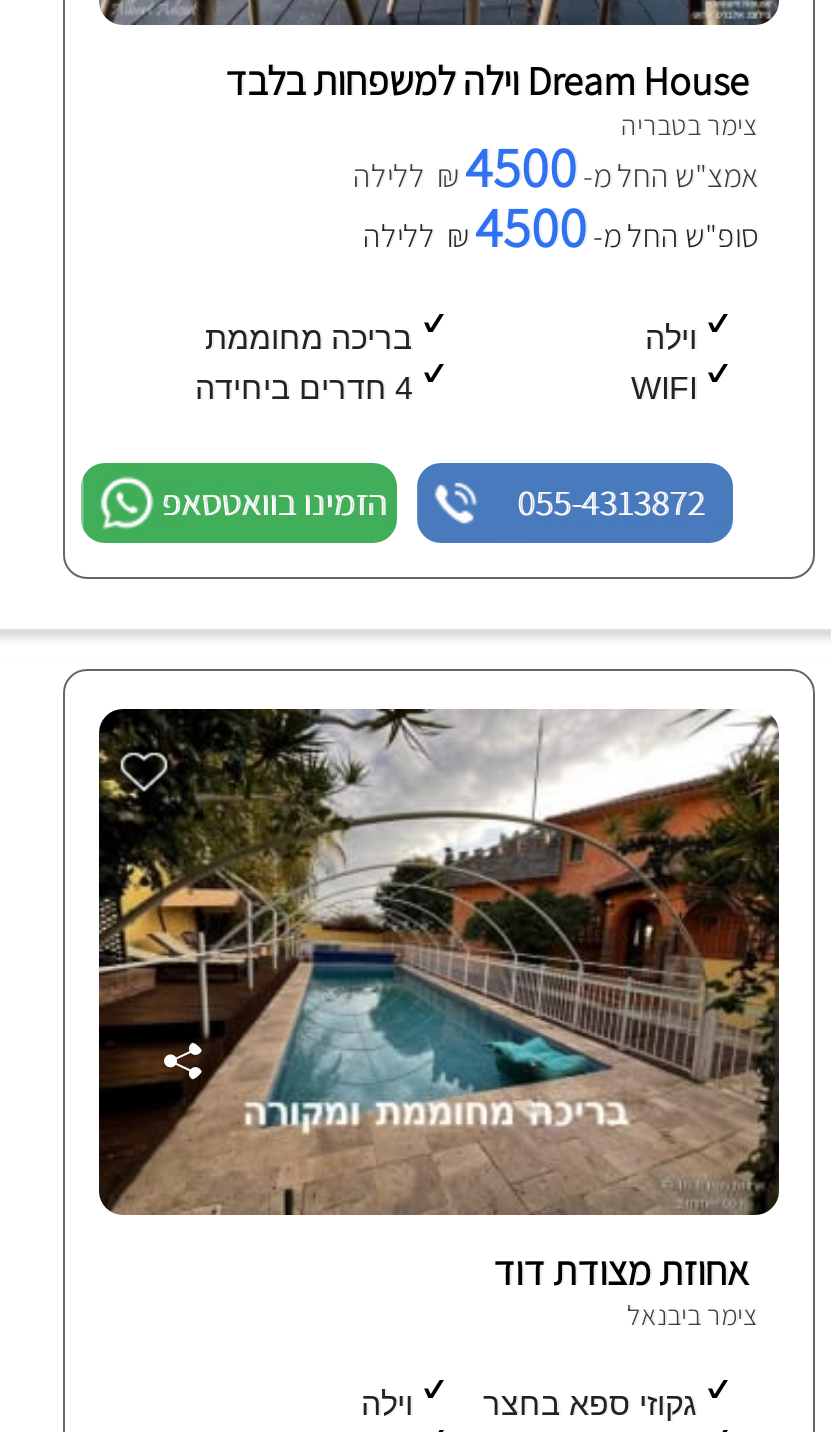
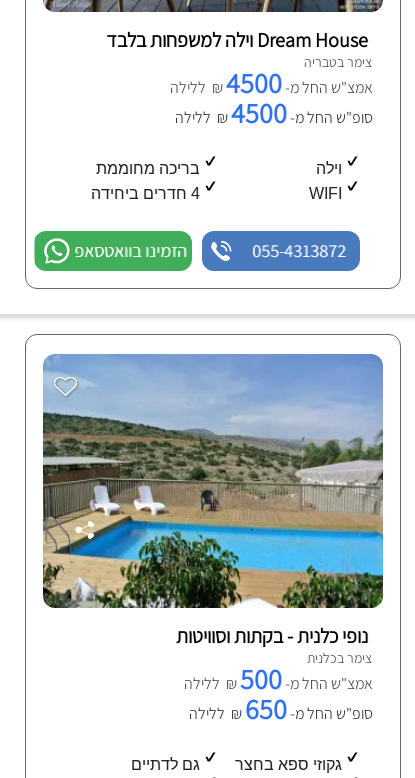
[97,706,781,1334] [image] | אחוזת מצודת דוד | צימר ביבנאל -> [42,354,384,727] [image] | נופי כלנית - בקתות וסוויטות | צימר בכלנית | אמצ"ש החל מ-500₪ ללילה | סופ"ש החל מ-650₪ ללילה
[361,1388,413,1422] וילה -> [131,756,200,773] גם לדתיים

